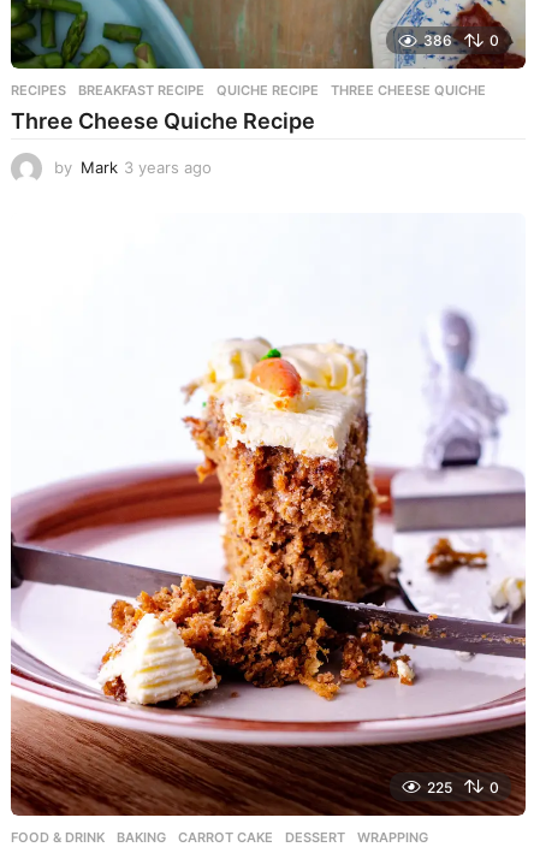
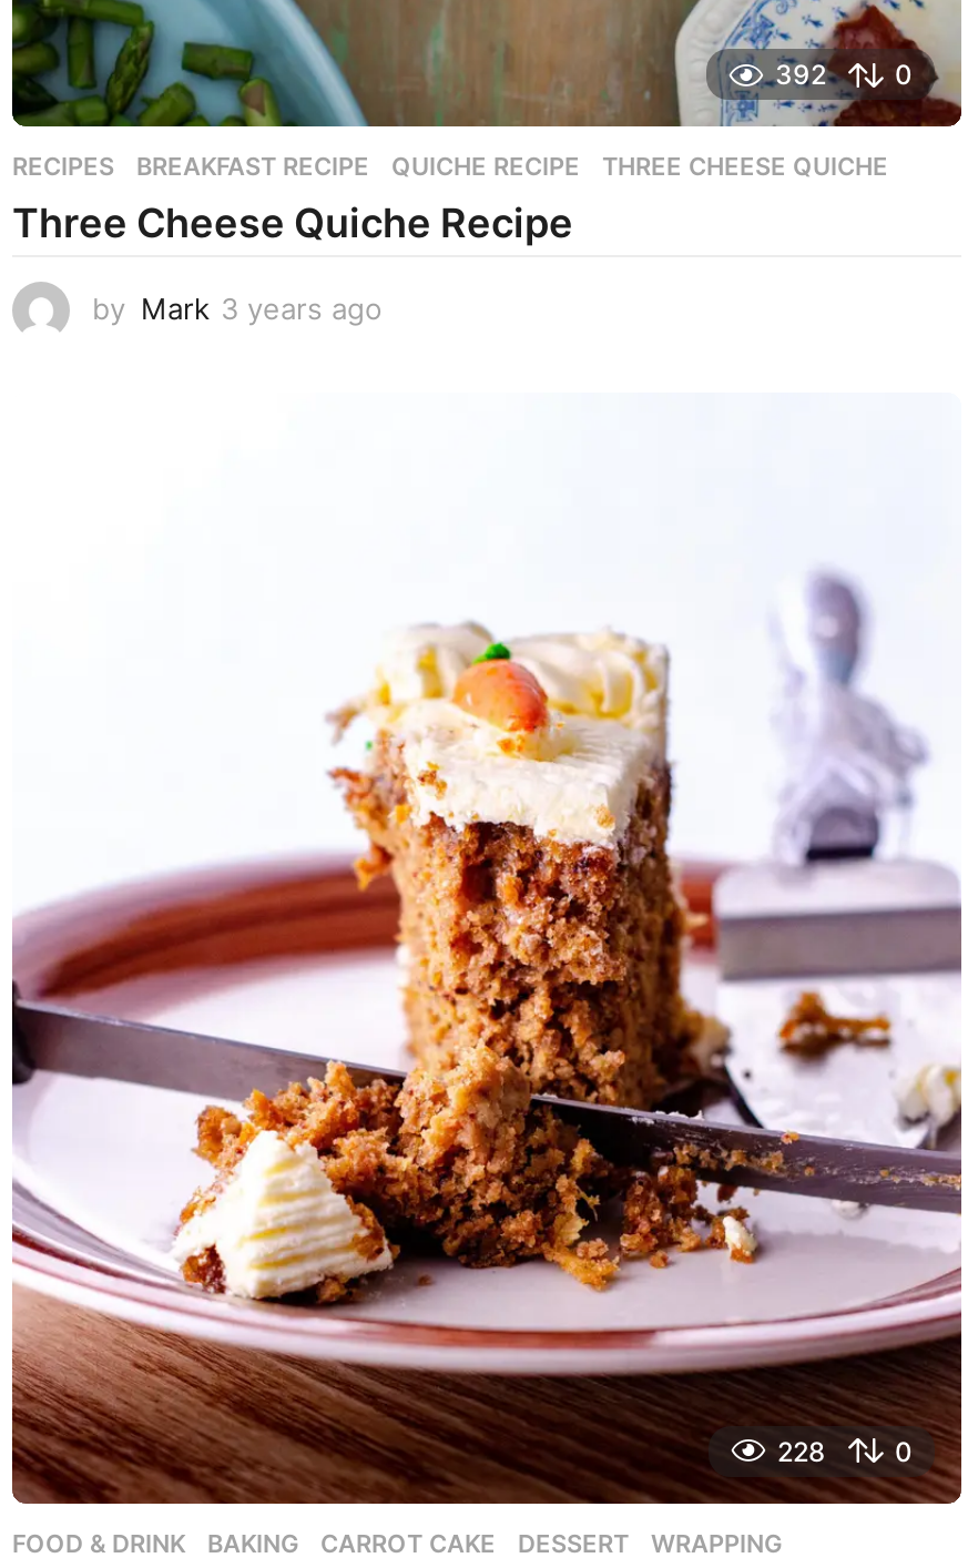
[423,31,452,49] 386 -> [775,58,826,91] 392
[427,778,452,796] 225 -> [777,1434,826,1467] 228

